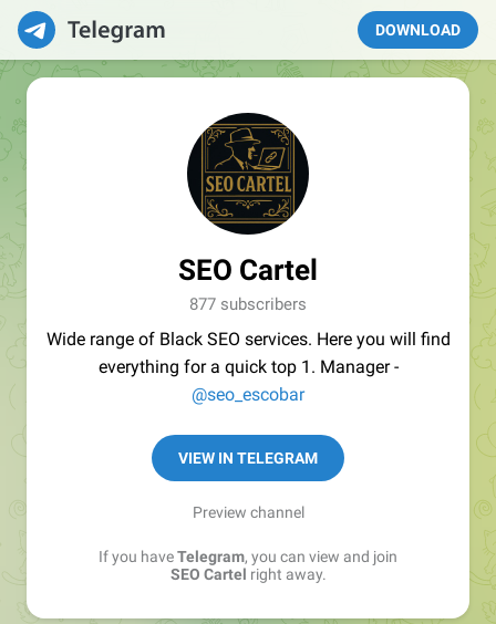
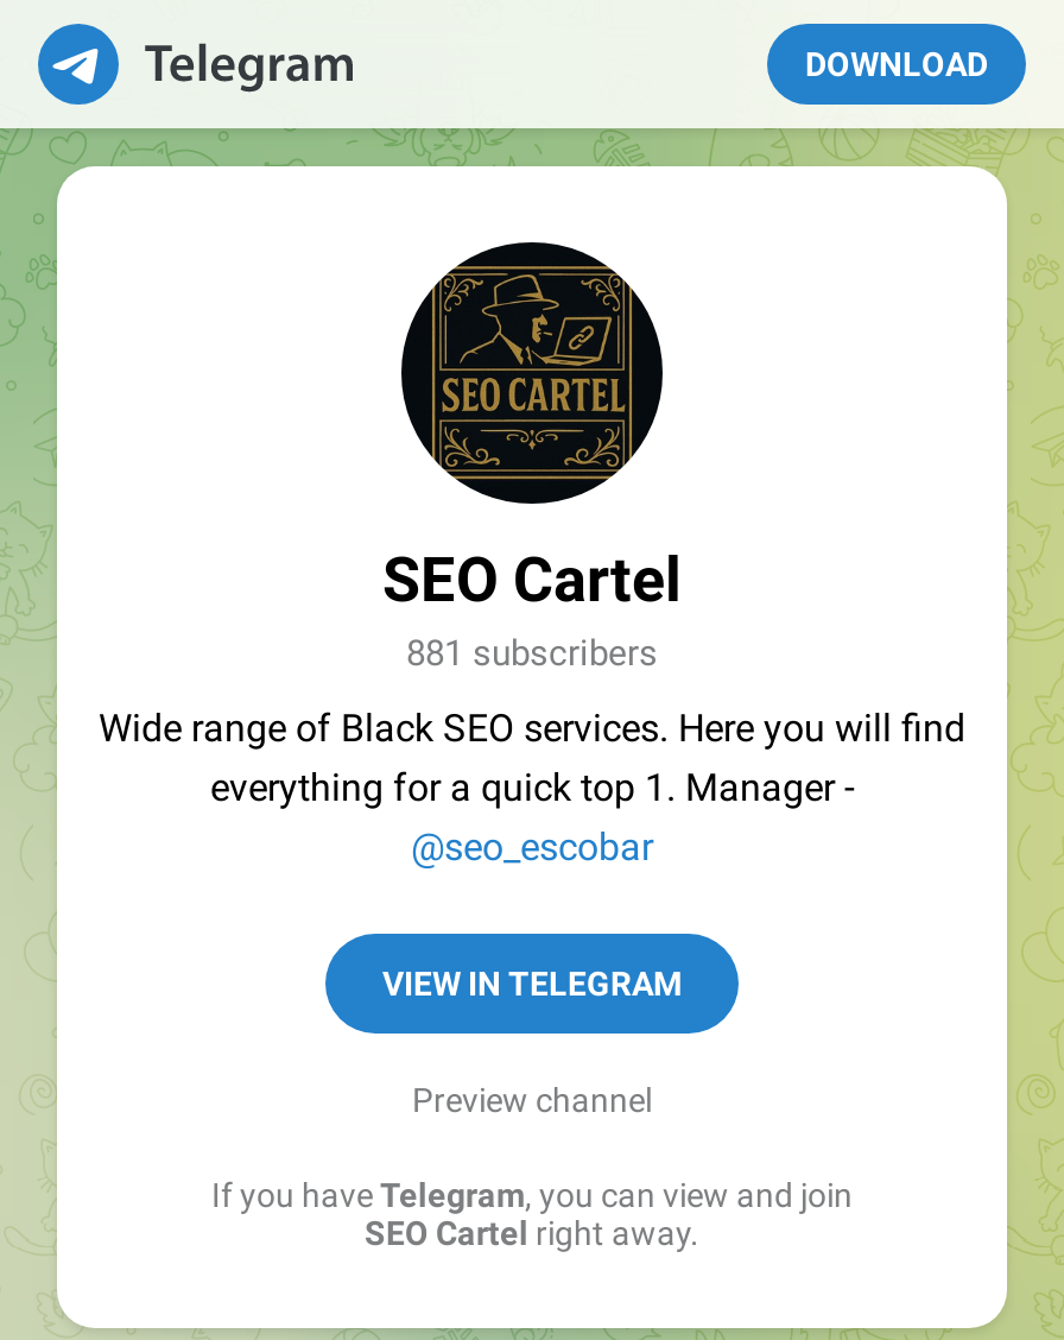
[189,294,307,314] 877 subscribers -> [406,632,658,675] 881 subscribers

